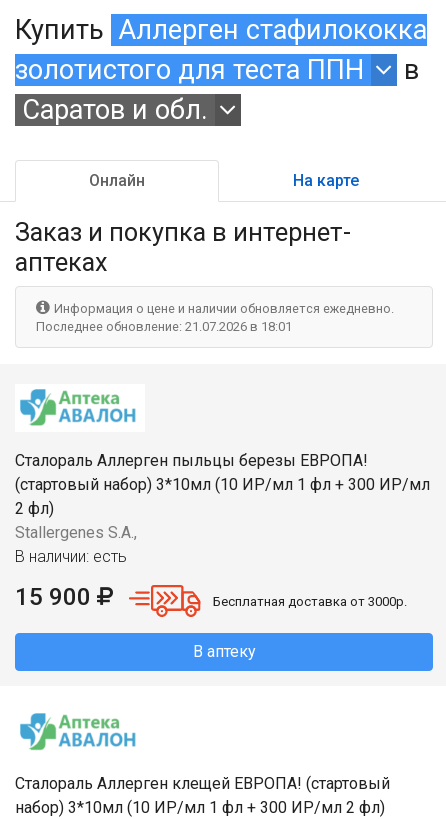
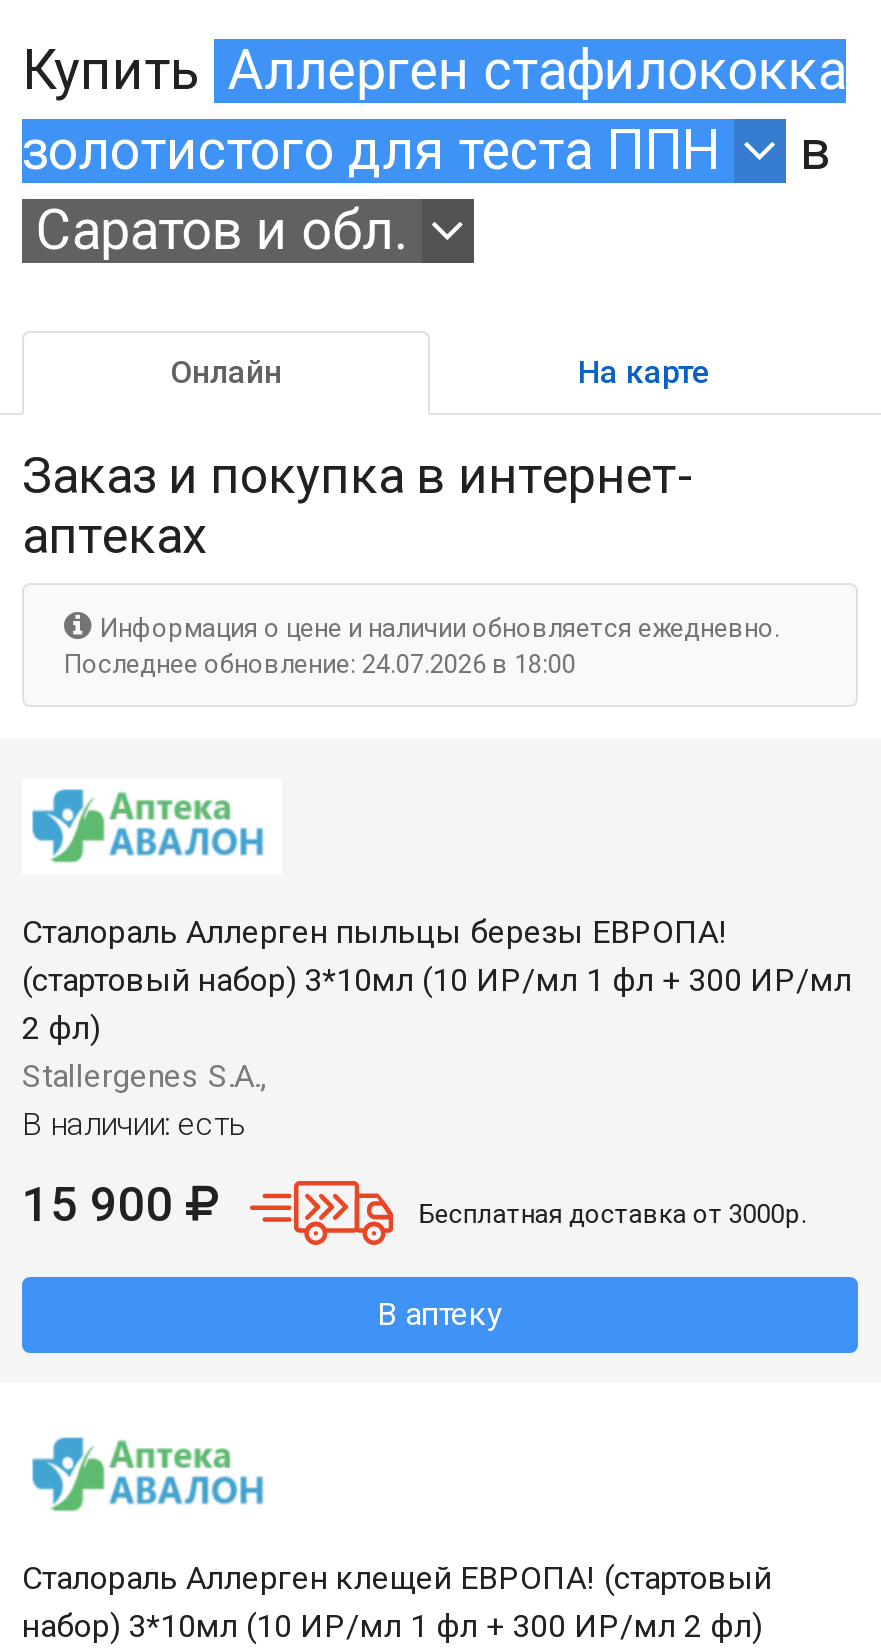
[36,319,292,334] Последнее обновление: 21.07.2026 в 18:01 -> [64,649,576,679] Последнее обновление: 24.07.2026 в 18:00

